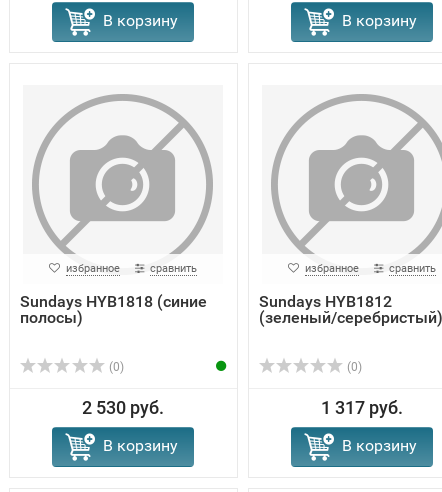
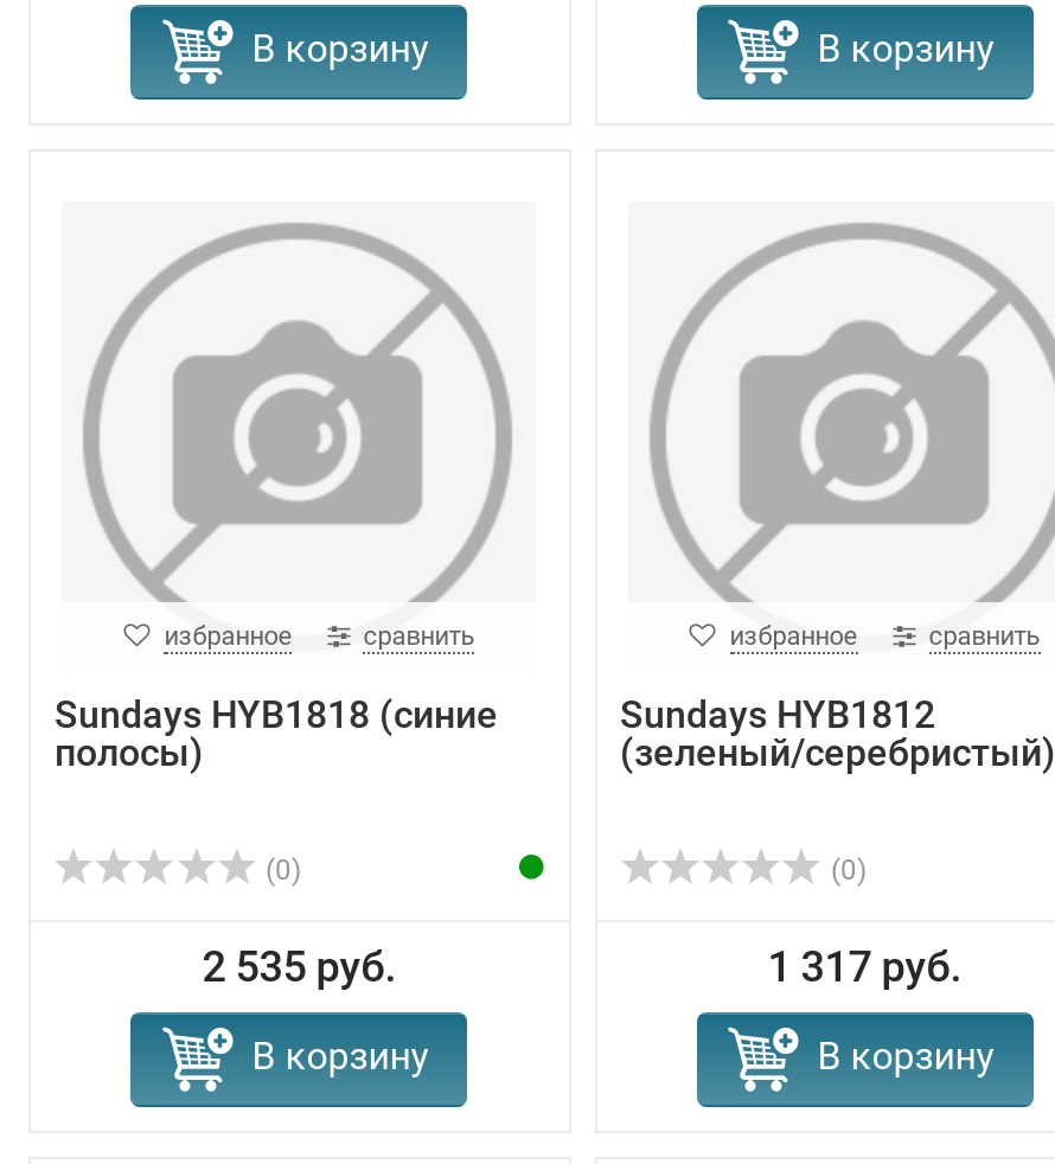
[82,397,164,418] 2 530 руб. -> [202,942,396,992] 2 535 руб.

